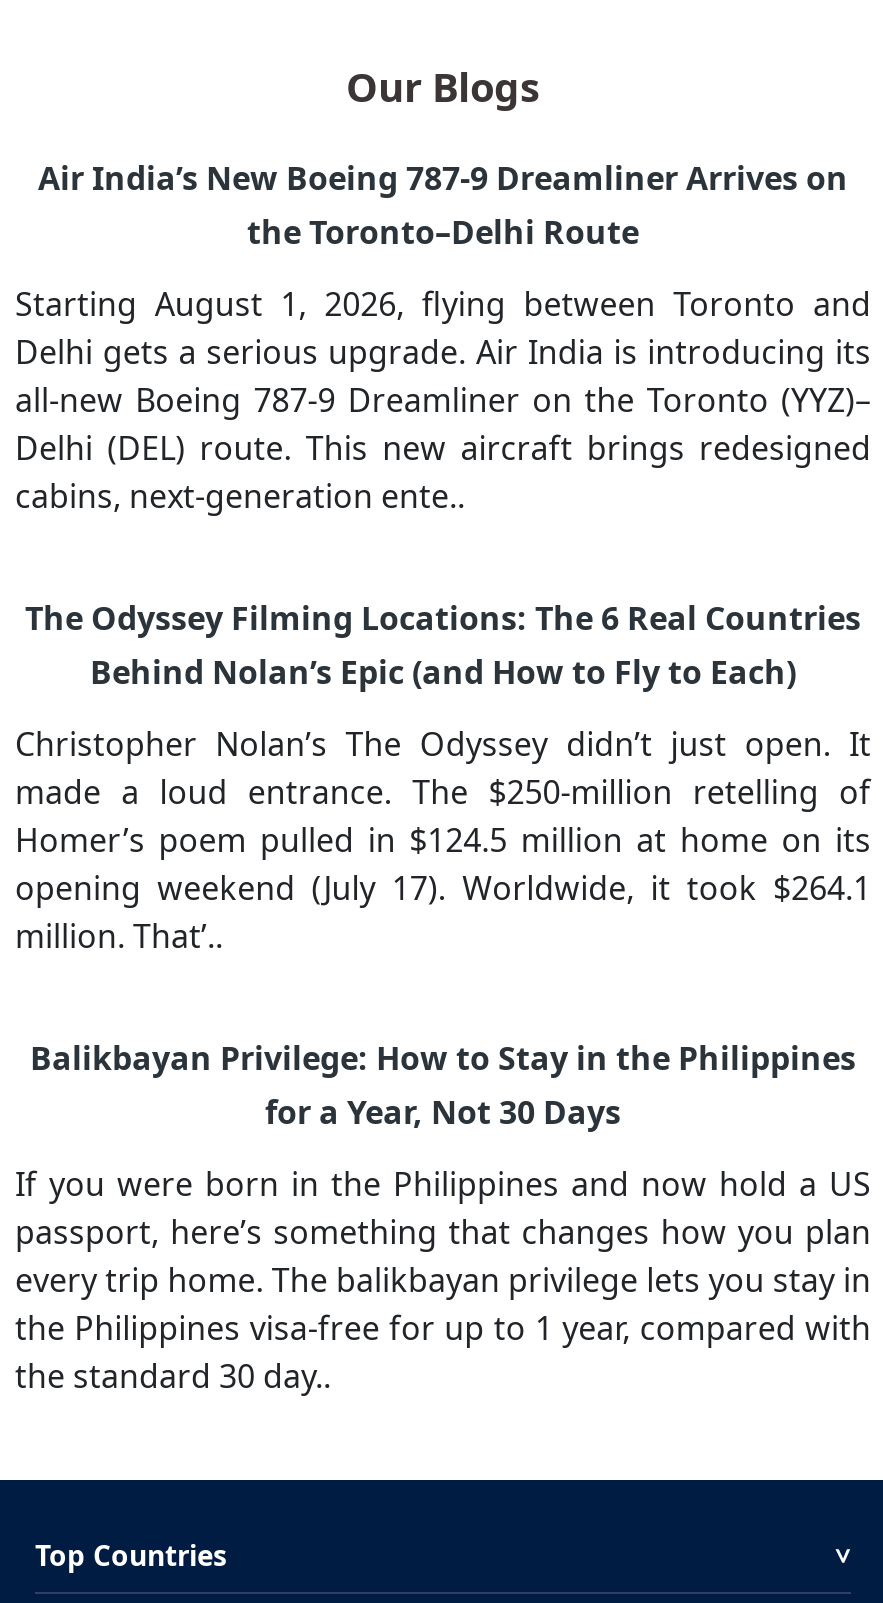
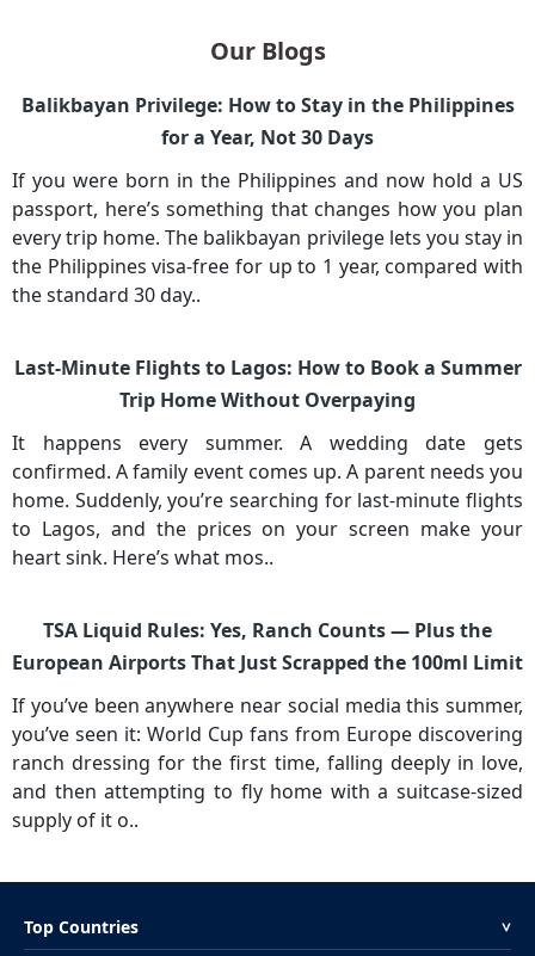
[15,156,871,958] Air India’s New Boeing 787-9 Dreamliner Arrives on | the Toronto–Delhi Route | Starting August 1, 2026, flying between Toronto and | Delhi gets a serious upgrade. Air India is introducing its | all-new Boeing 787-9 Dreamliner on the Toronto (YYZ)– | Delhi (DEL) route. This new aircraft brings redesigned | cabins, next-generation ente.. | The Odyssey Filming Locations: The 6 Real Countries | Behind Nolan’s Epic (and How to Fly to Each) | Christopher Nolan’s The Odyssey didn’t just open. It | made a loud entrance. The $250-million retelling of | Homer’s poem pulled in $124.5 million at home on its | opening weekend (July 17). Worldwide, it took $264.1 | million. That’.. -> none
moved [15,1036,871,1398] -> [12,92,523,308]: Balikbayan Privilege: How to Stay in the Philippines | for a Year, Not 30 Days | If you were born in the Philippines and now hold a US | passport, here’s something that changes how you plan | every trip home. The balikbayan privilege lets you stay in | the Philippines visa-free for up to 1 year, compared with | the standard 30 day..
none -> [12,354,523,833] Last-Minute Flights to Lagos: How to Book a Summer | Trip Home Without Overpaying | It happens every summer. A wedding date gets | confirmed. A family event comes up. A parent needs you | home. Suddenly, you’re searching for last-minute flights | to Lagos, and the prices on your screen make your | heart sink. Here’s what mos.. | TSA Liquid Rules: Yes, Ranch Counts — Plus the | European Airports That Just Scrapped the 100ml Limit | If you’ve been anywhere near social media this summer, | you’ve seen it: World Cup fans from Europe discovering | ranch dressing for the first time, falling deeply in love, | and then attempting to fly home with a suitcase-sized | supply of it o..

